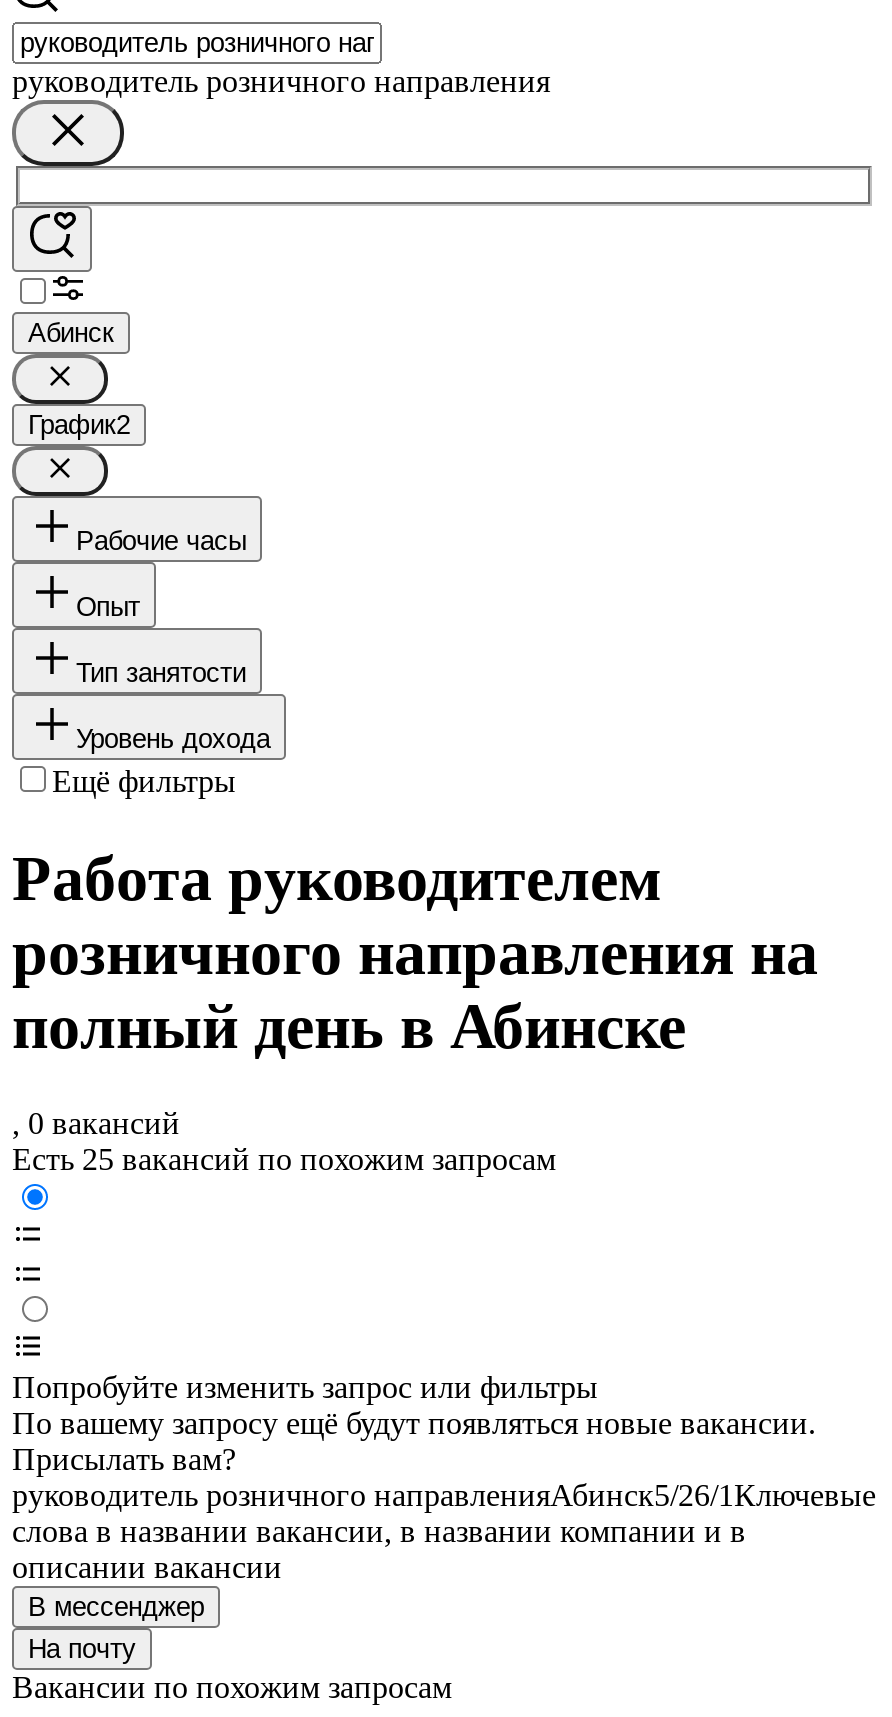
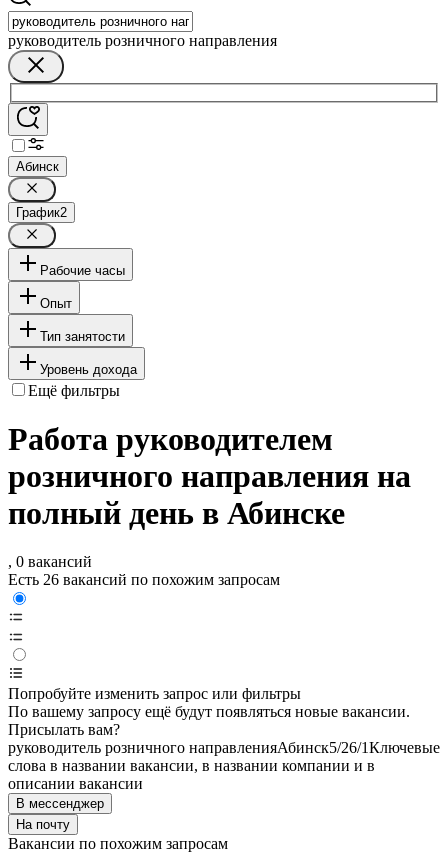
[12,1143,556,1177] Есть 25 вакансий по похожим запросам -> [8,571,280,588] Есть 26 вакансий по похожим запросам

